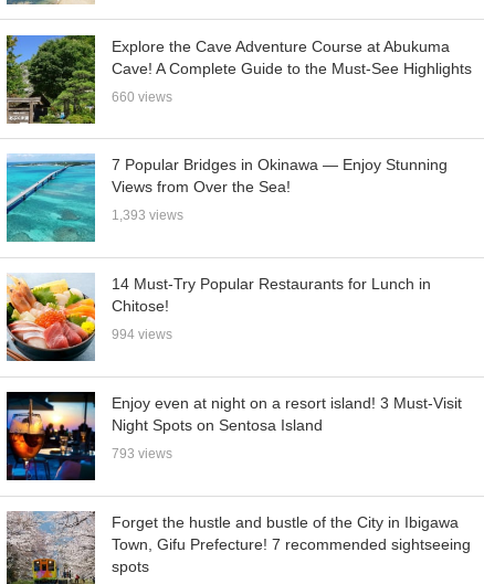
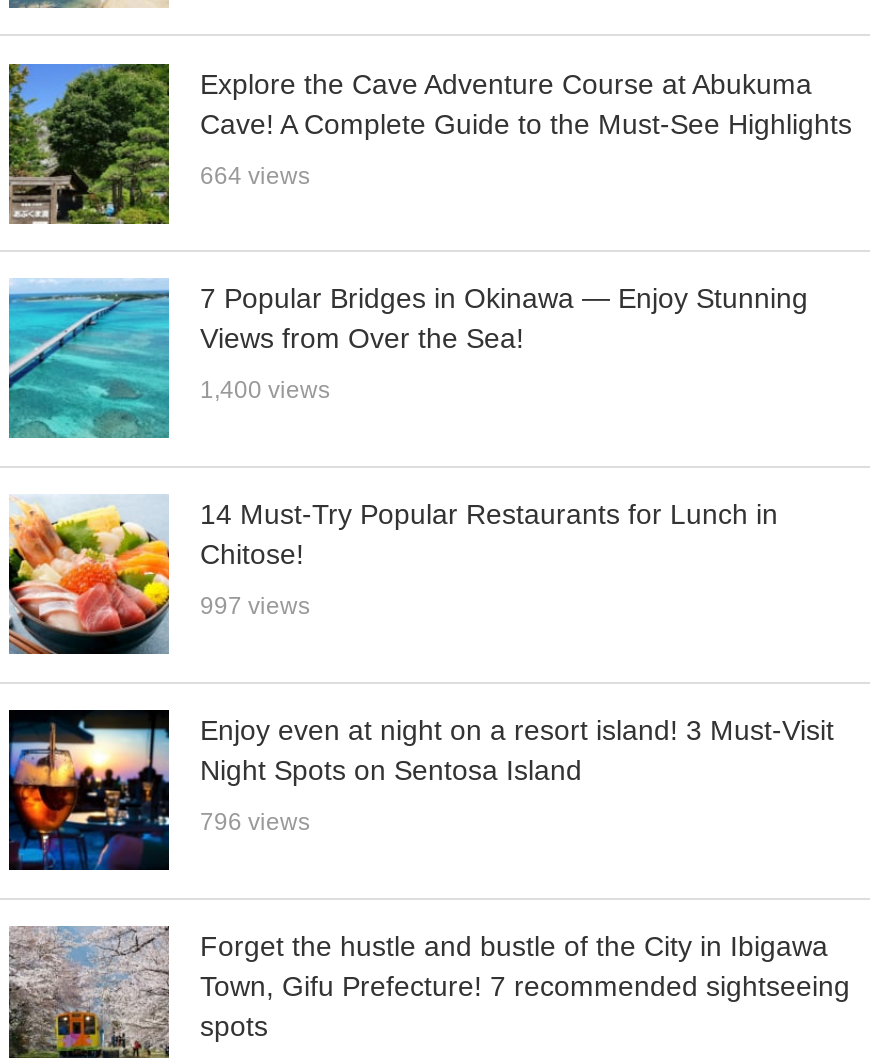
[112,89,173,104] 660 views -> [200,161,310,189] 664 views
[112,208,184,223] 1,393 views -> [200,377,330,405] 1,400 views
[112,327,173,343] 994 views -> [200,593,310,621] 997 views
[112,446,173,462] 793 views -> [200,808,310,836] 796 views

